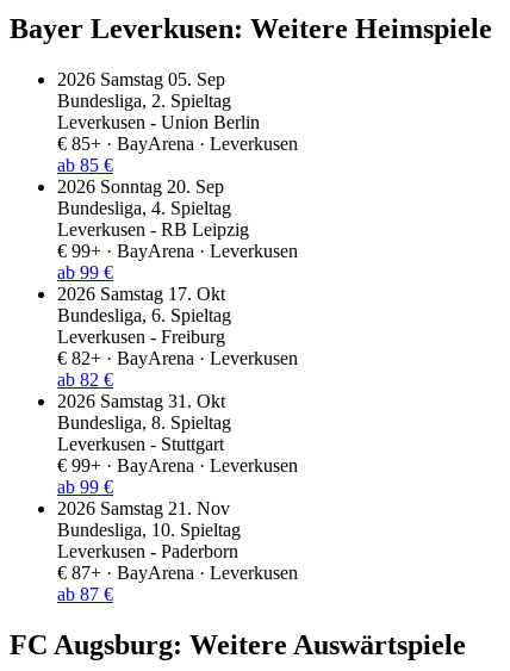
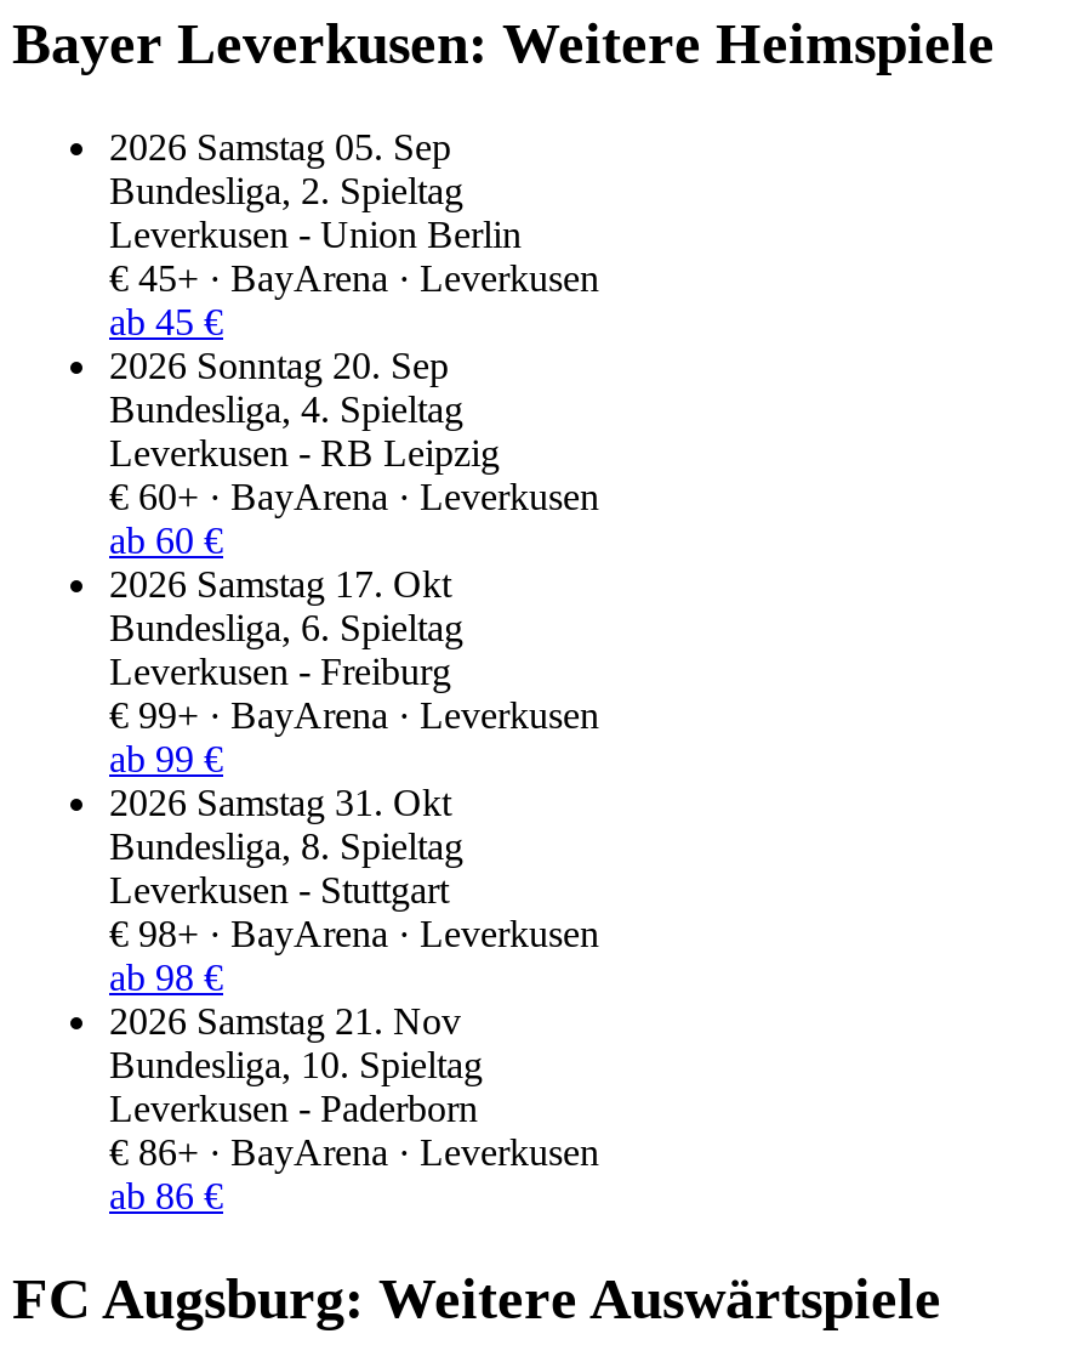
[57,134,298,154] € 85+ · BayArena · Leverkusen -> [109,258,599,299] € 45+ · BayArena · Leverkusen
[57,155,113,175] ab 85 € -> [109,302,223,343] ab 45 €
[57,241,298,261] € 99+ · BayArena · Leverkusen -> [109,476,599,518] € 60+ · BayArena · Leverkusen
[57,262,113,283] ab 99 € -> [109,520,223,561] ab 60 €
[57,348,298,369] € 82+ · BayArena · Leverkusen -> [109,695,599,736] € 99+ · BayArena · Leverkusen
[57,370,113,390] ab 82 € -> [109,739,223,780] ab 99 €
[57,456,298,476] € 99+ · BayArena · Leverkusen -> [109,913,599,955] € 98+ · BayArena · Leverkusen
[57,477,113,497] ab 99 € -> [109,957,223,998] ab 98 €
[57,563,298,583] € 87+ · BayArena · Leverkusen -> [109,1132,599,1173] € 86+ · BayArena · Leverkusen
[57,584,113,604] ab 87 € -> [109,1176,223,1217] ab 86 €

